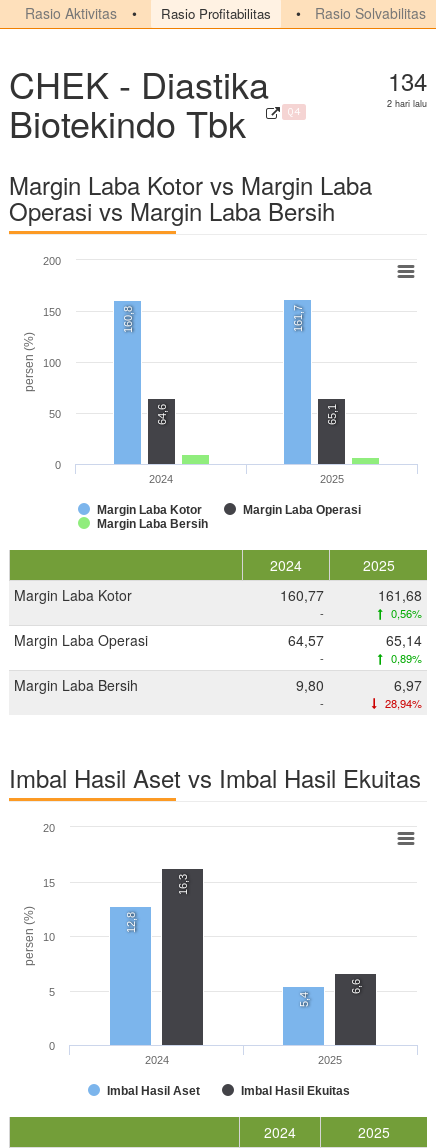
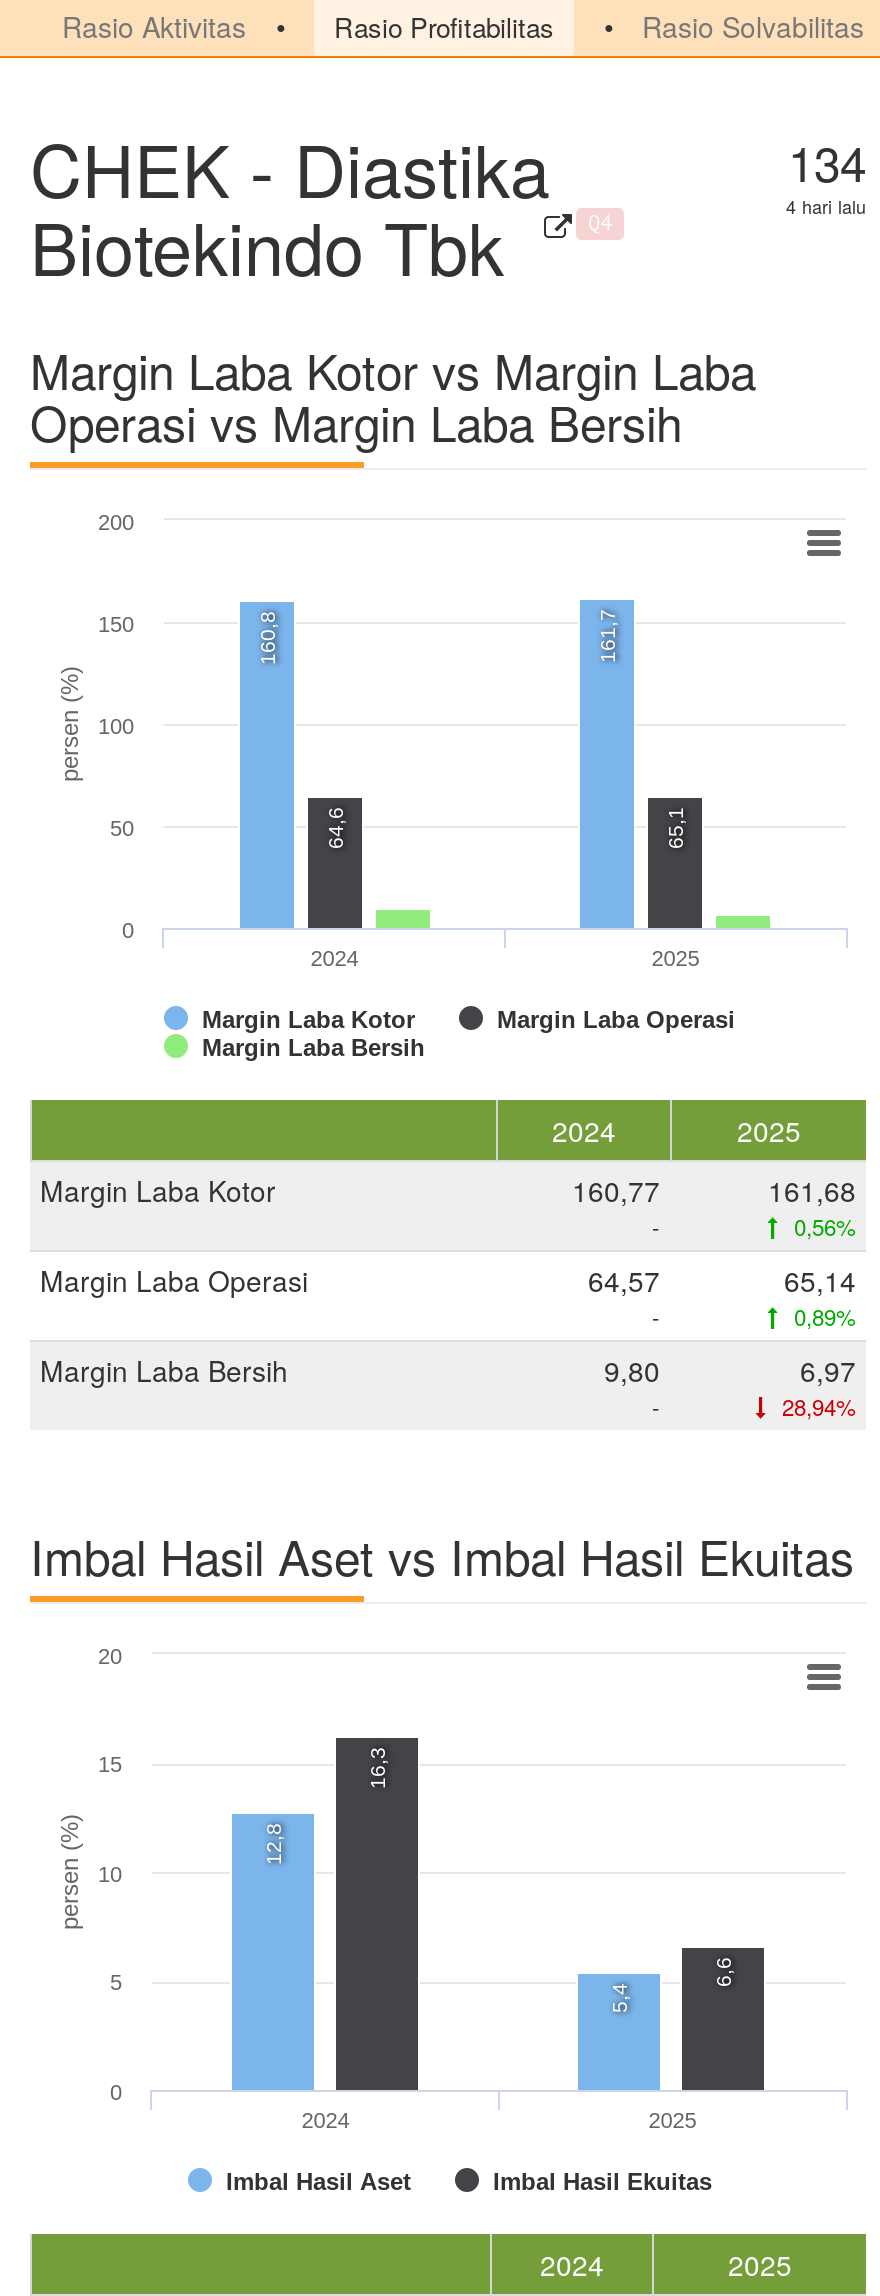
[387,97,427,110] 2 hari lalu -> [786,193,866,219] 4 hari lalu

